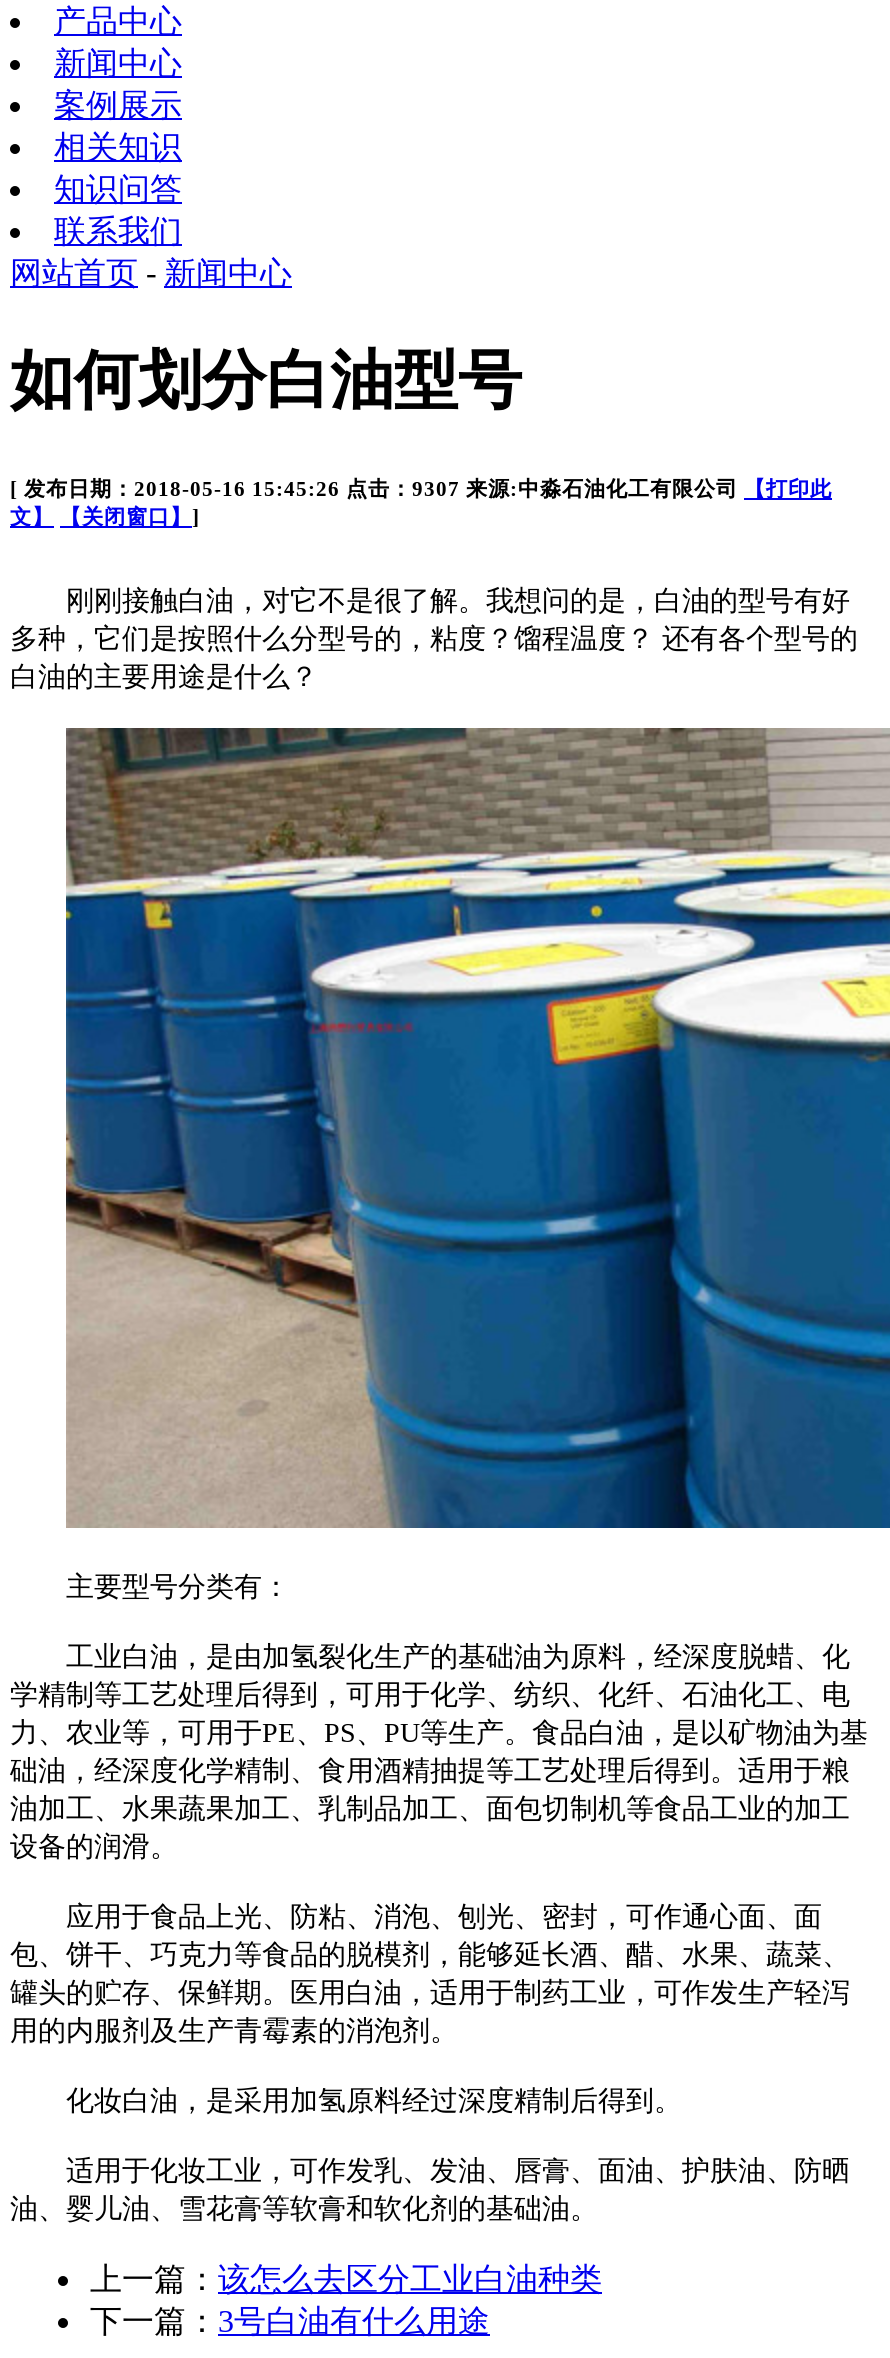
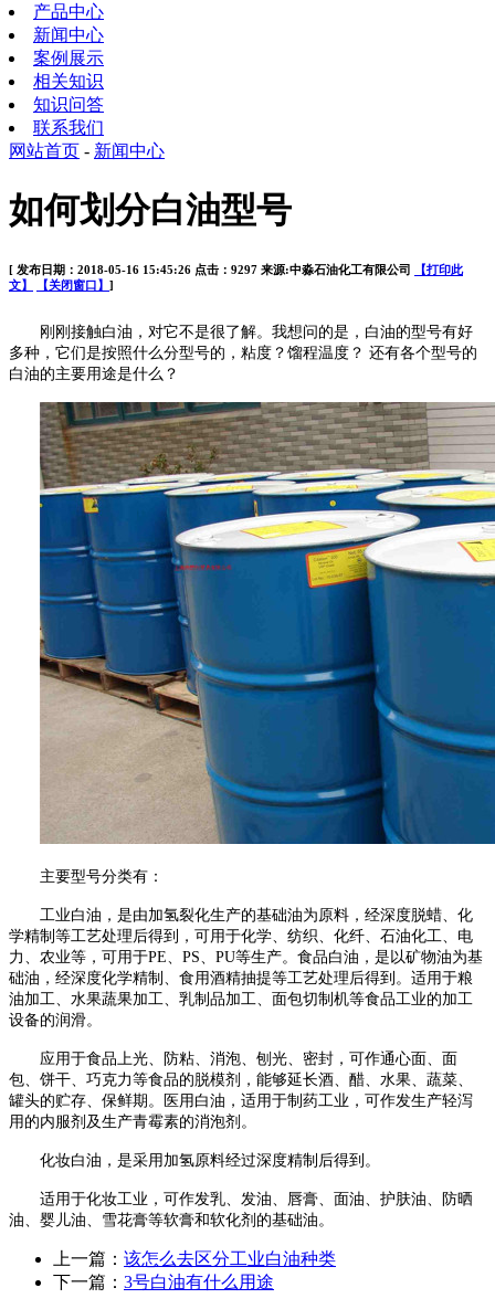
[10,477,832,501] [ 发布日期：2018-05-16 15:45:26 点击：9307 来源:中淼石油化工有限公司【打印此 -> [9,263,463,277] [ 发布日期：2018-05-16 15:45:26 点击：9297 来源:中淼石油化工有限公司【打印此

